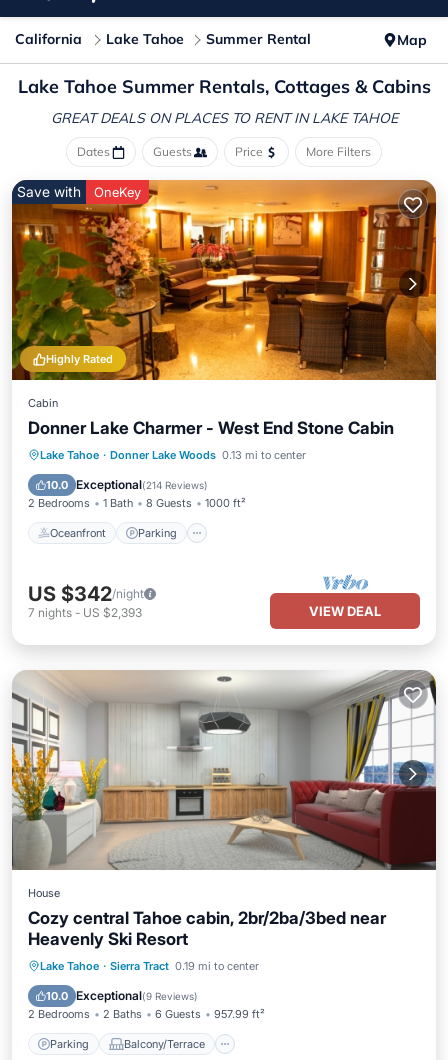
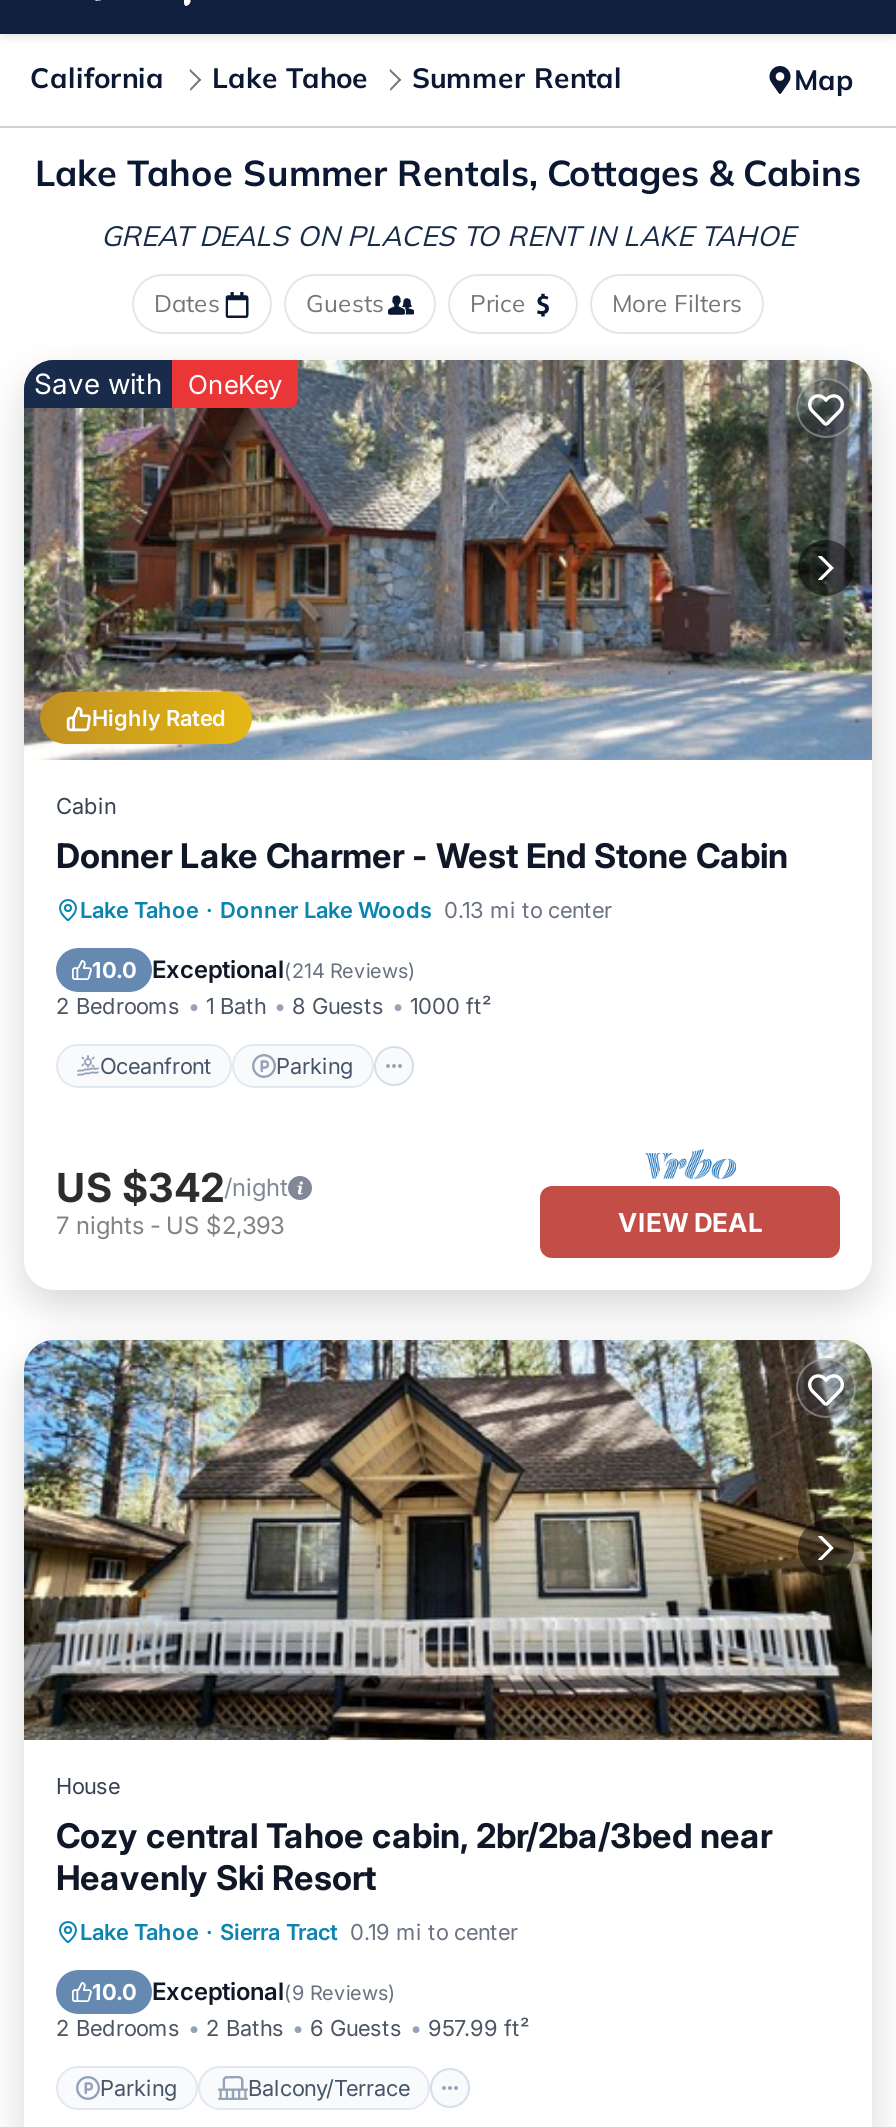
[11,179,437,381] [image] -> [22,358,874,762] [image]
[11,670,437,870] [image] -> [22,1338,874,1740] [image]

